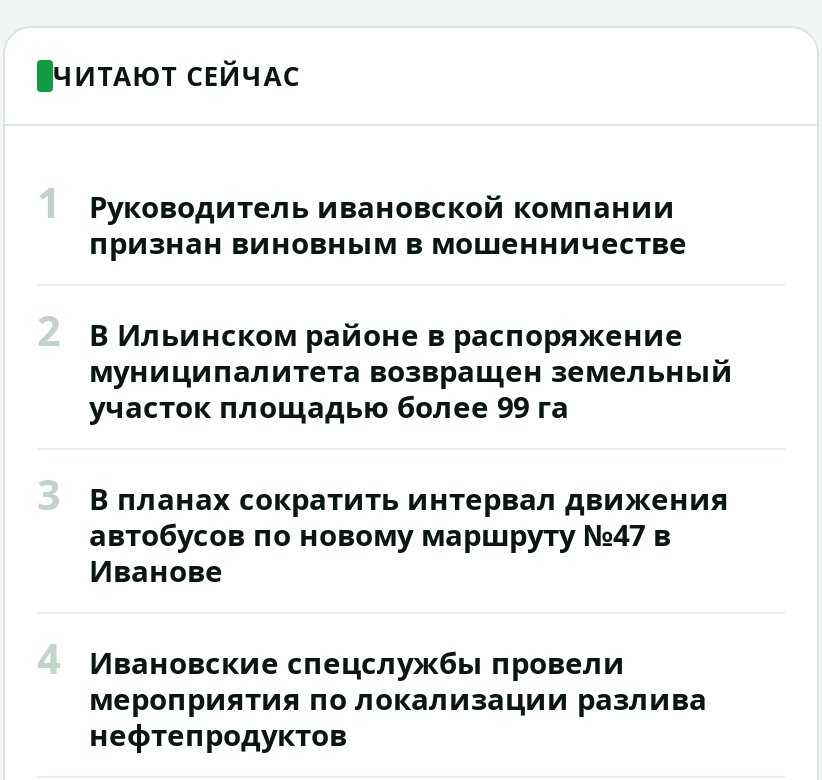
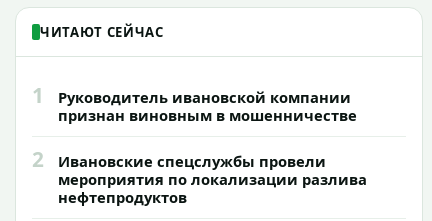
[37,313,733,685] В Ильинском районе в распоряжение | муниципалитета возвращен земельный | участок площадью более 99 га | 3 | В планах сократить интервал движения | автобусов по новому маршруту №47 в | Иванове | 4 -> none

